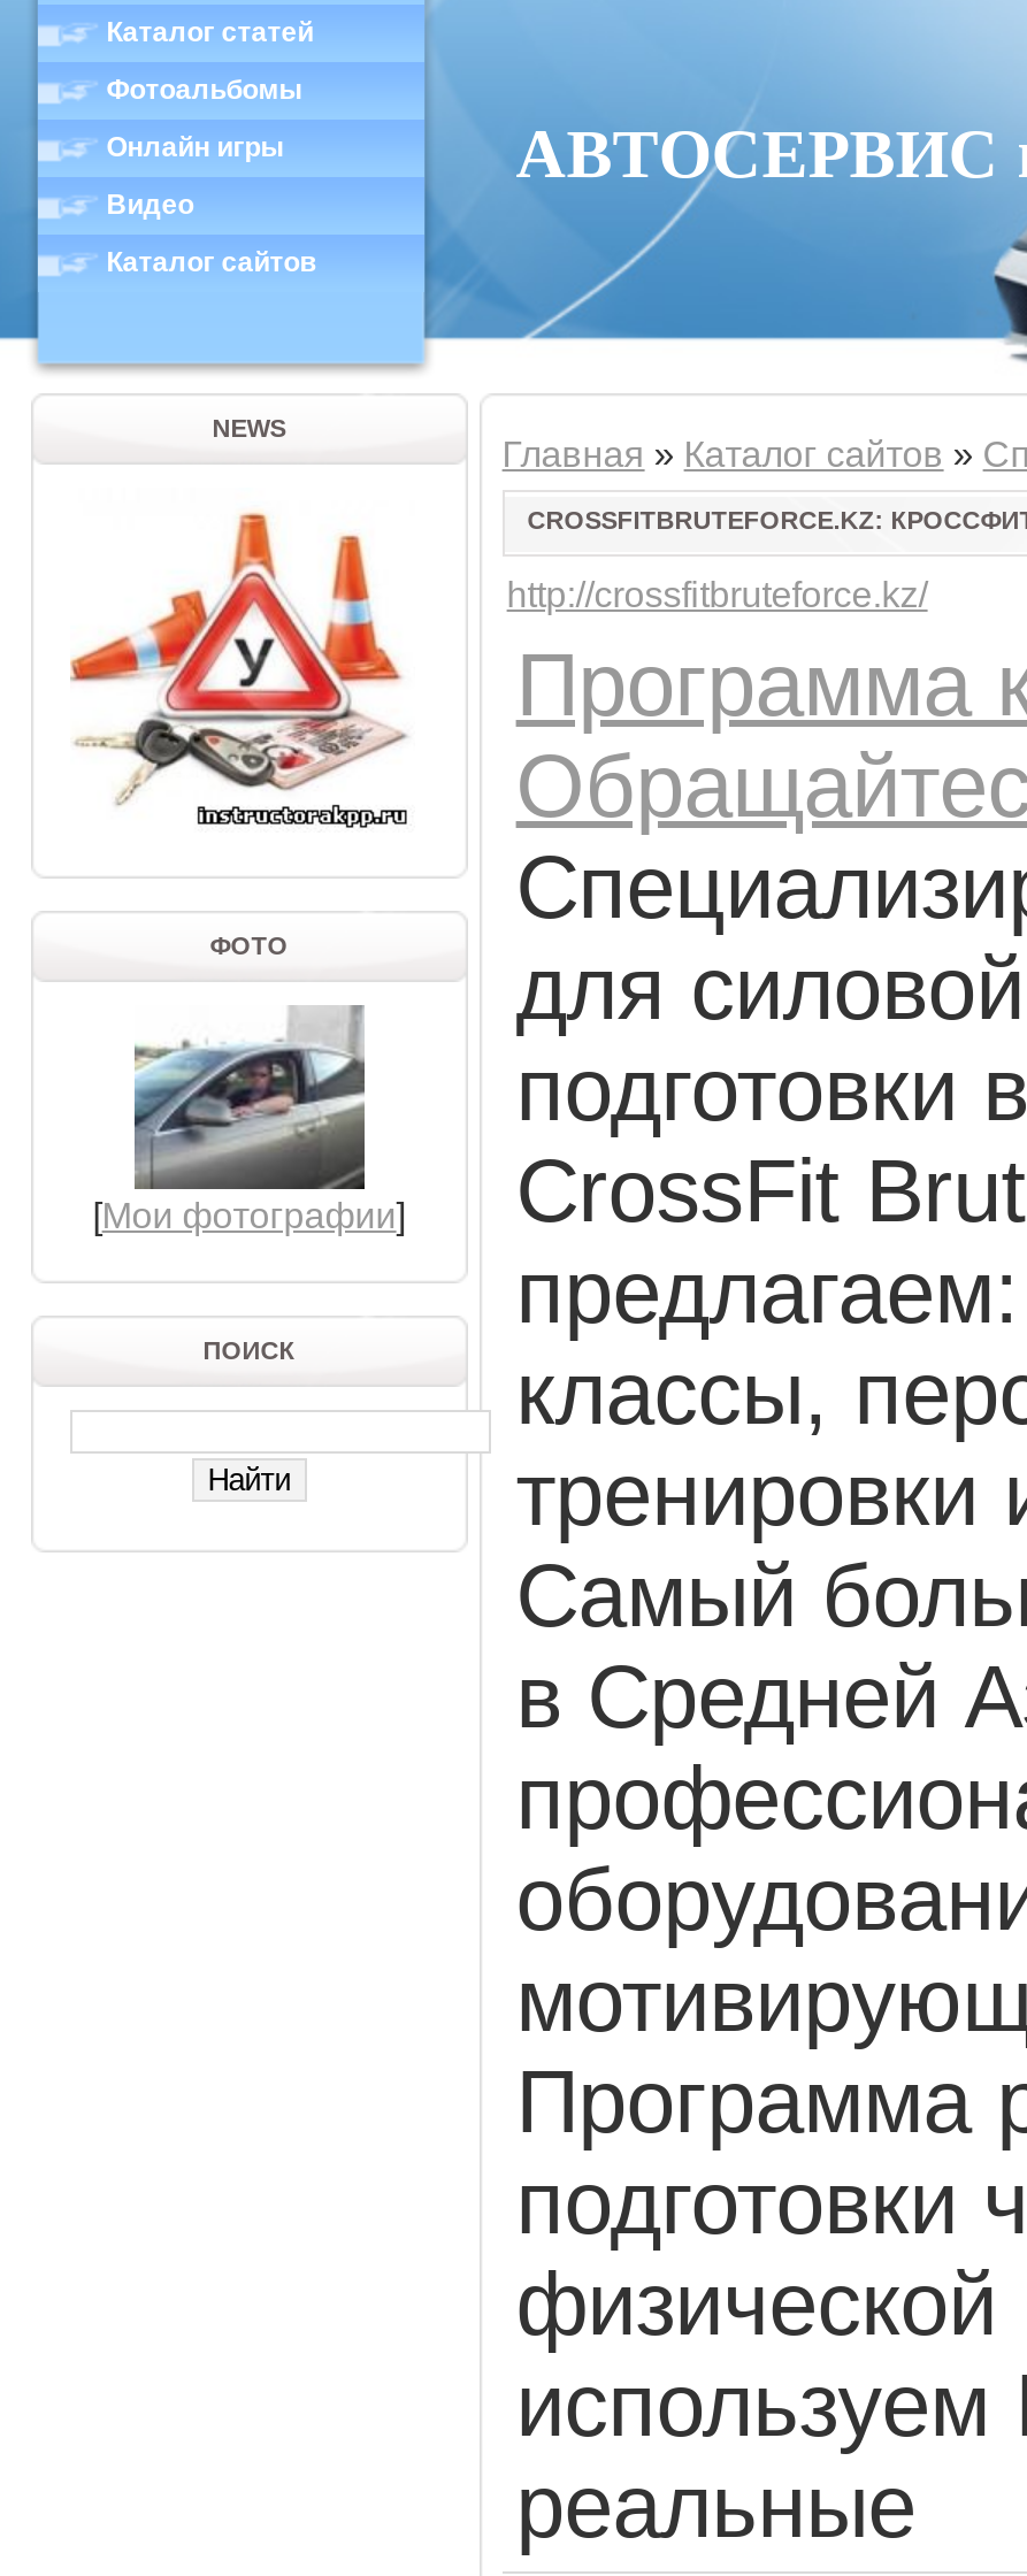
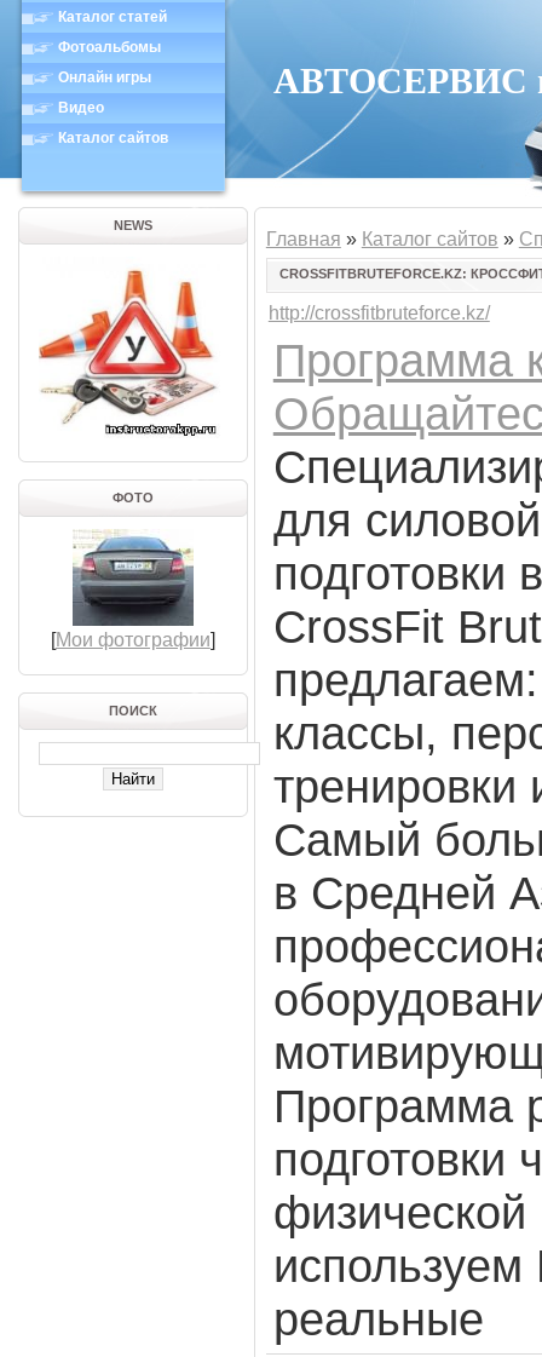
[132,1003,367,1189] [image] -> [73,529,194,626] [image]

